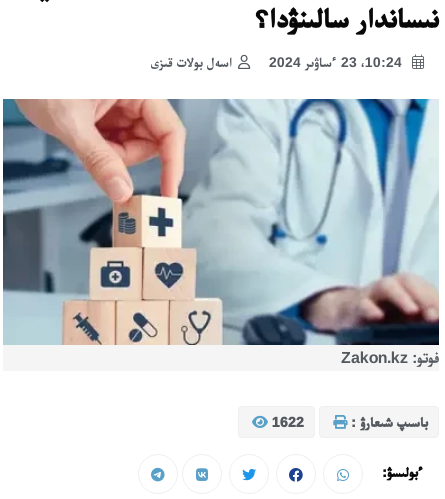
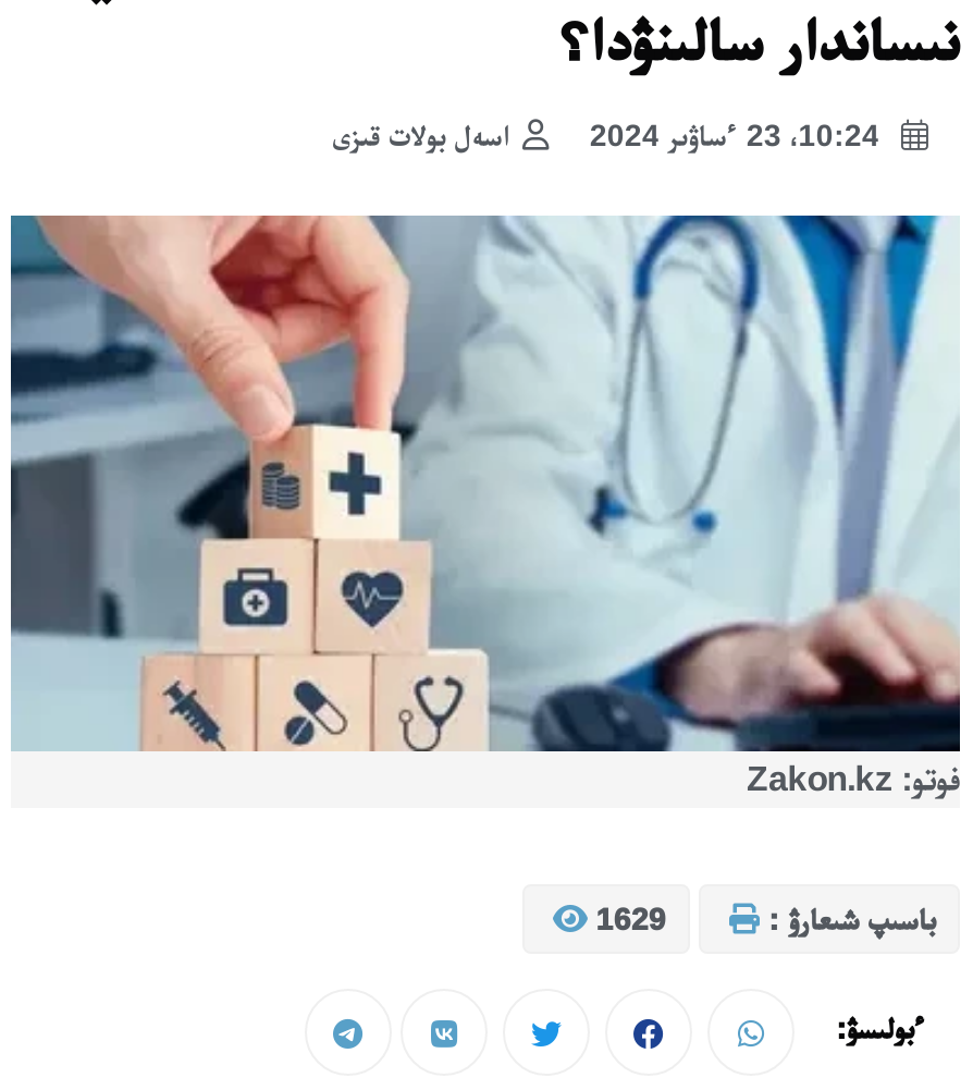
[272,414,304,430] 1622 -> [596,901,666,936] 1629

